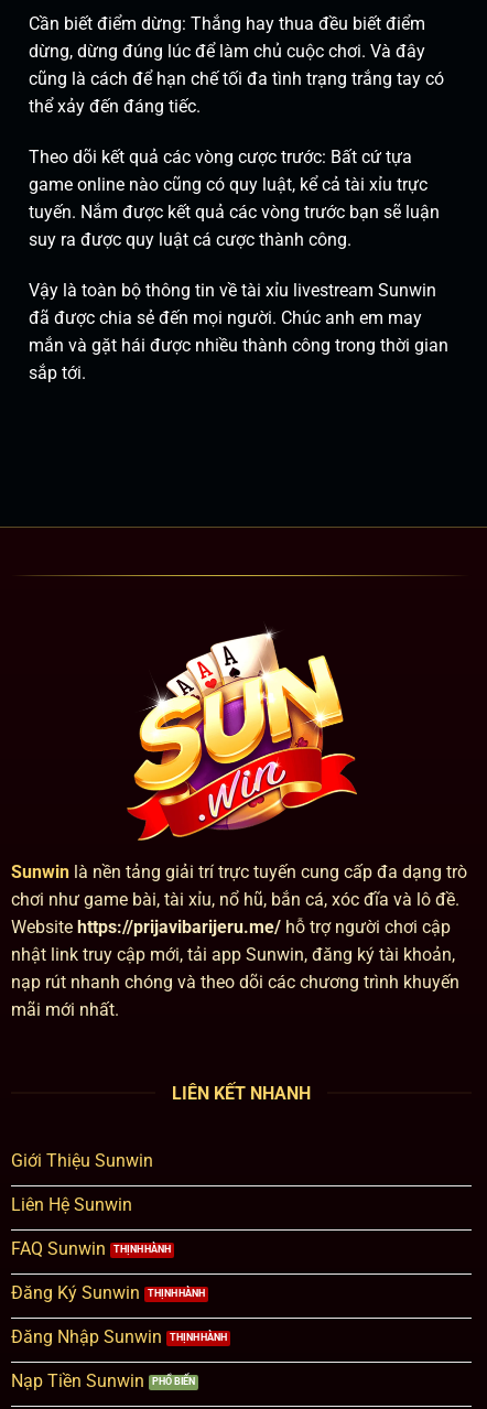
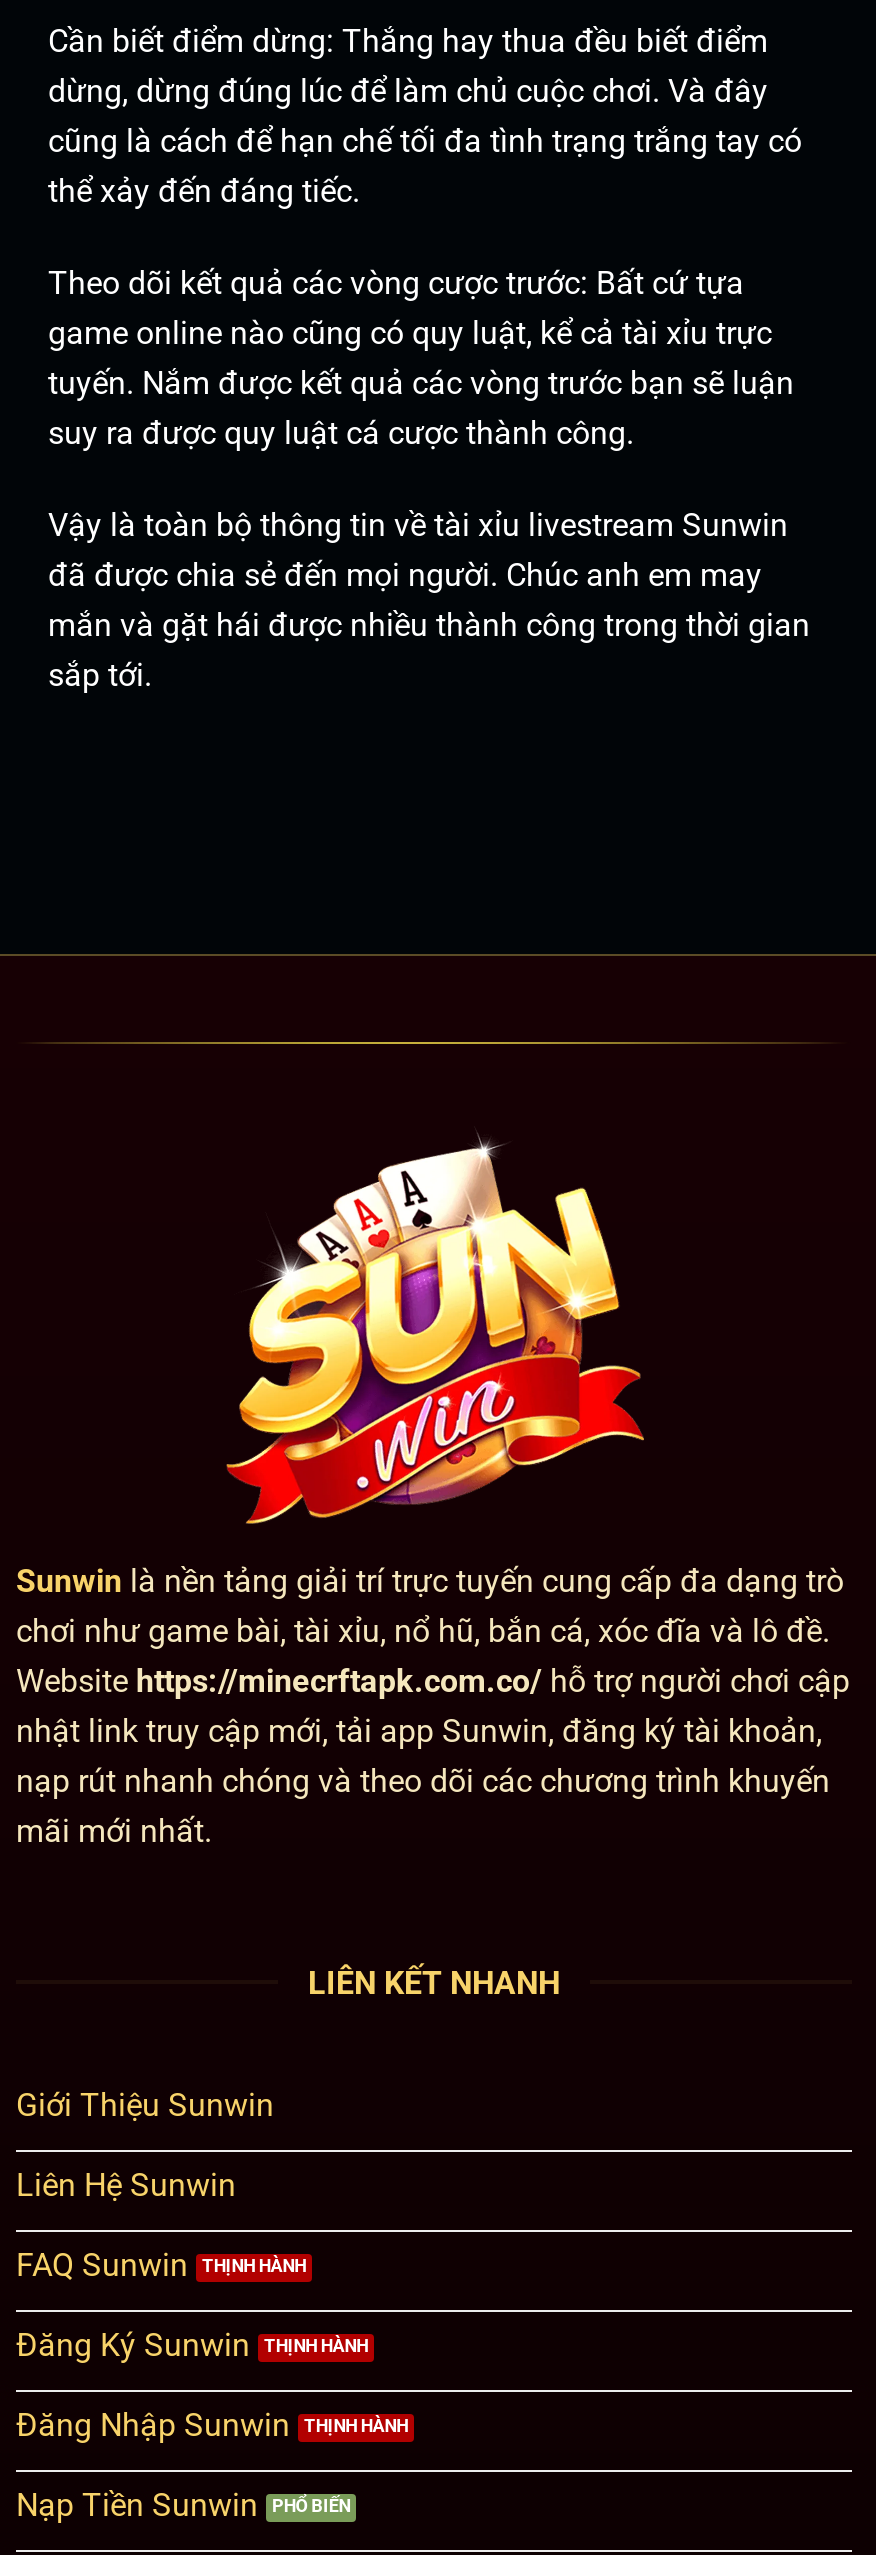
[11,916,451,937] Website https://prijavibarijeru.me/ hỗ trợ người chơi cập -> [16,1662,850,1700] Website https://minecrftapk.com.co/ hỗ trợ người chơi cập

